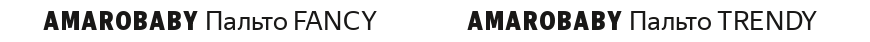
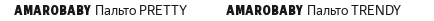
[43,7,377,37] AMAROBABY Пальто FANCY -> [14,3,187,18] AMAROBABY Пальто PRETTY

